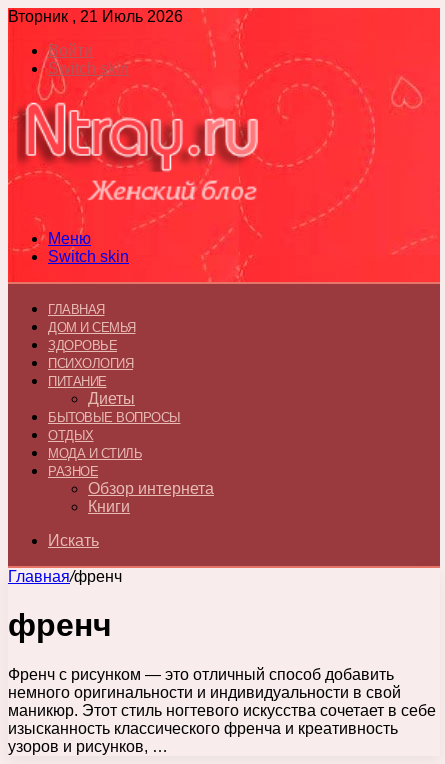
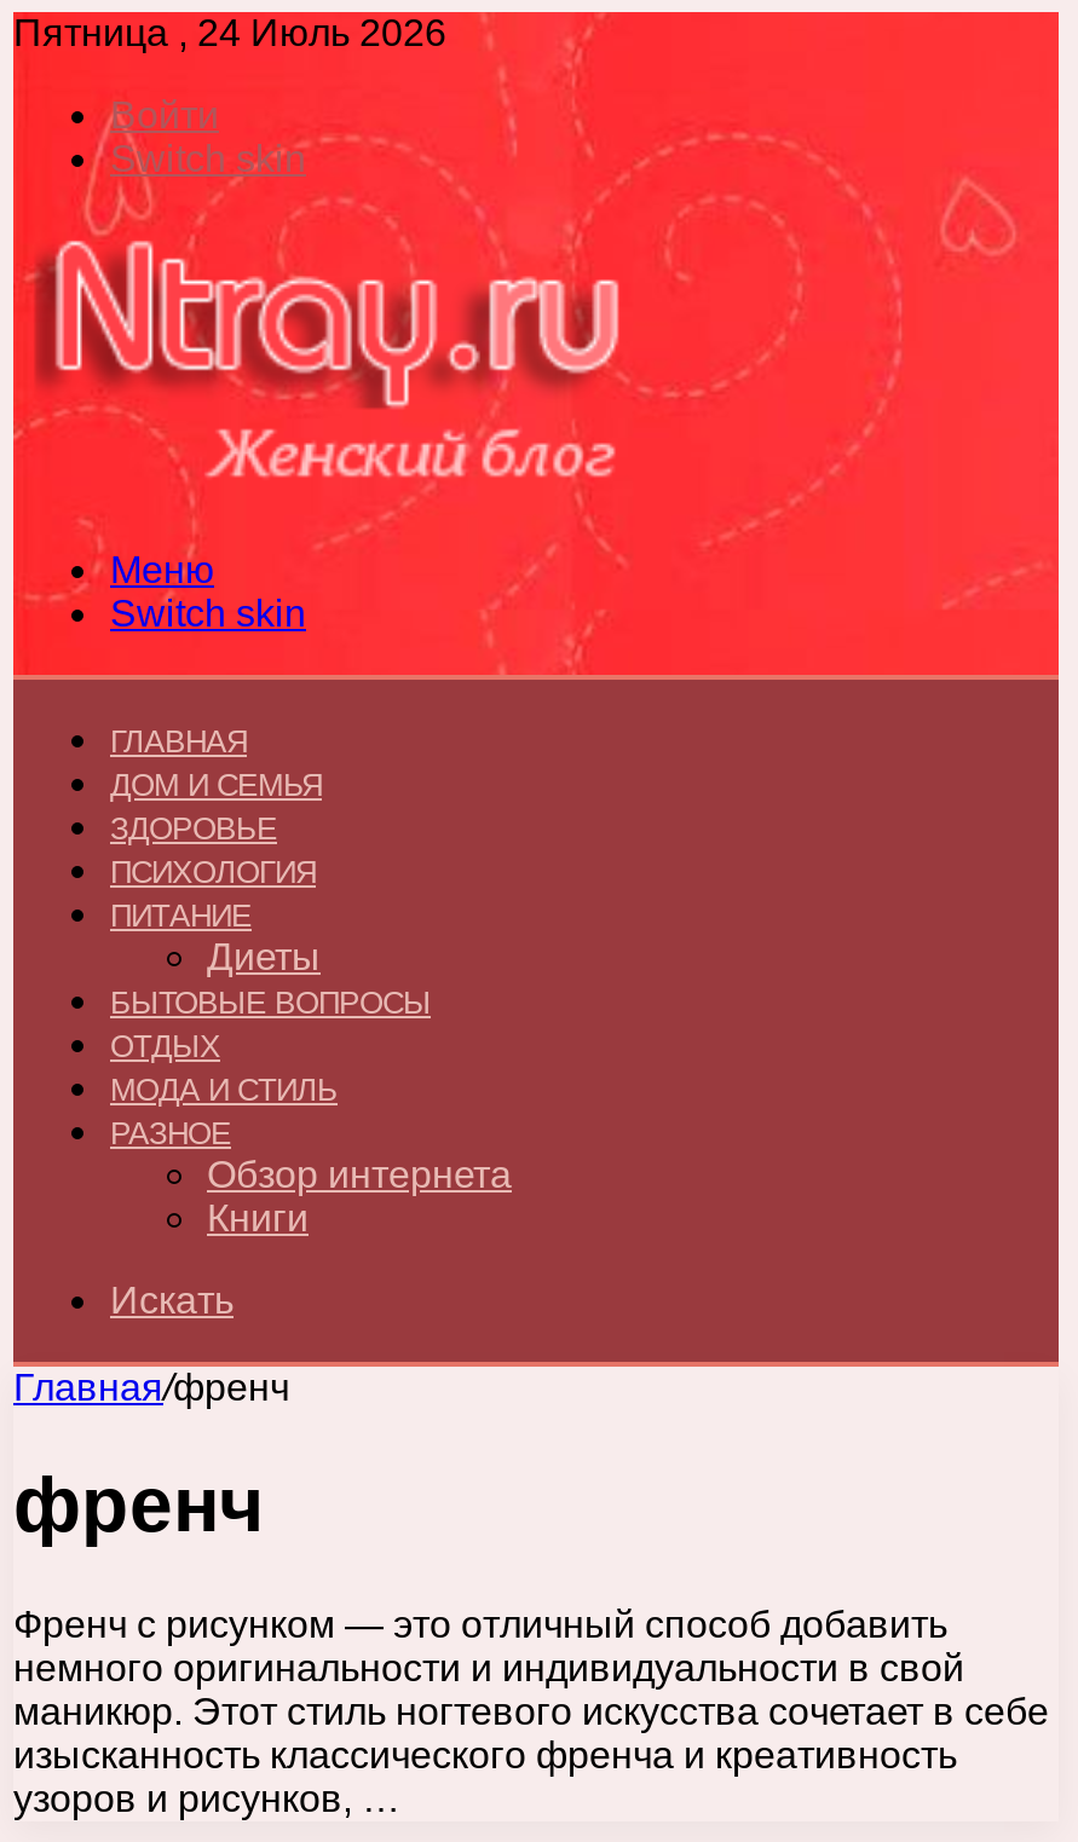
[8,8,183,25] Вторник , 21 Июль 2026 -> [13,12,446,53] Пятница , 24 Июль 2026

